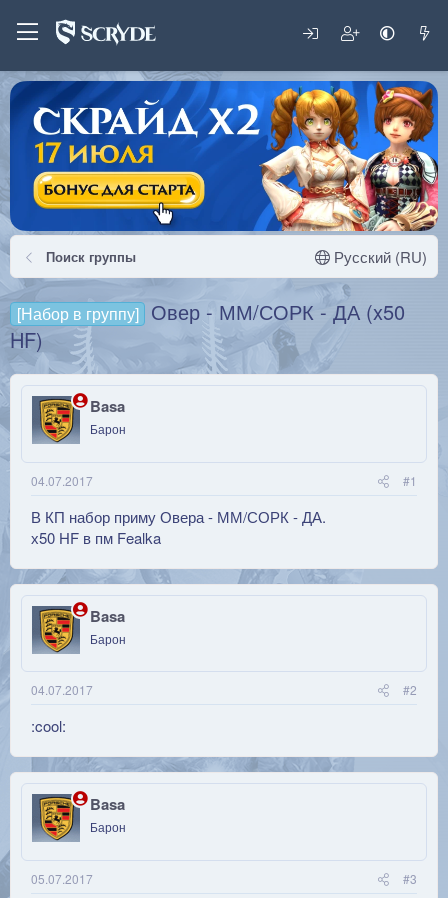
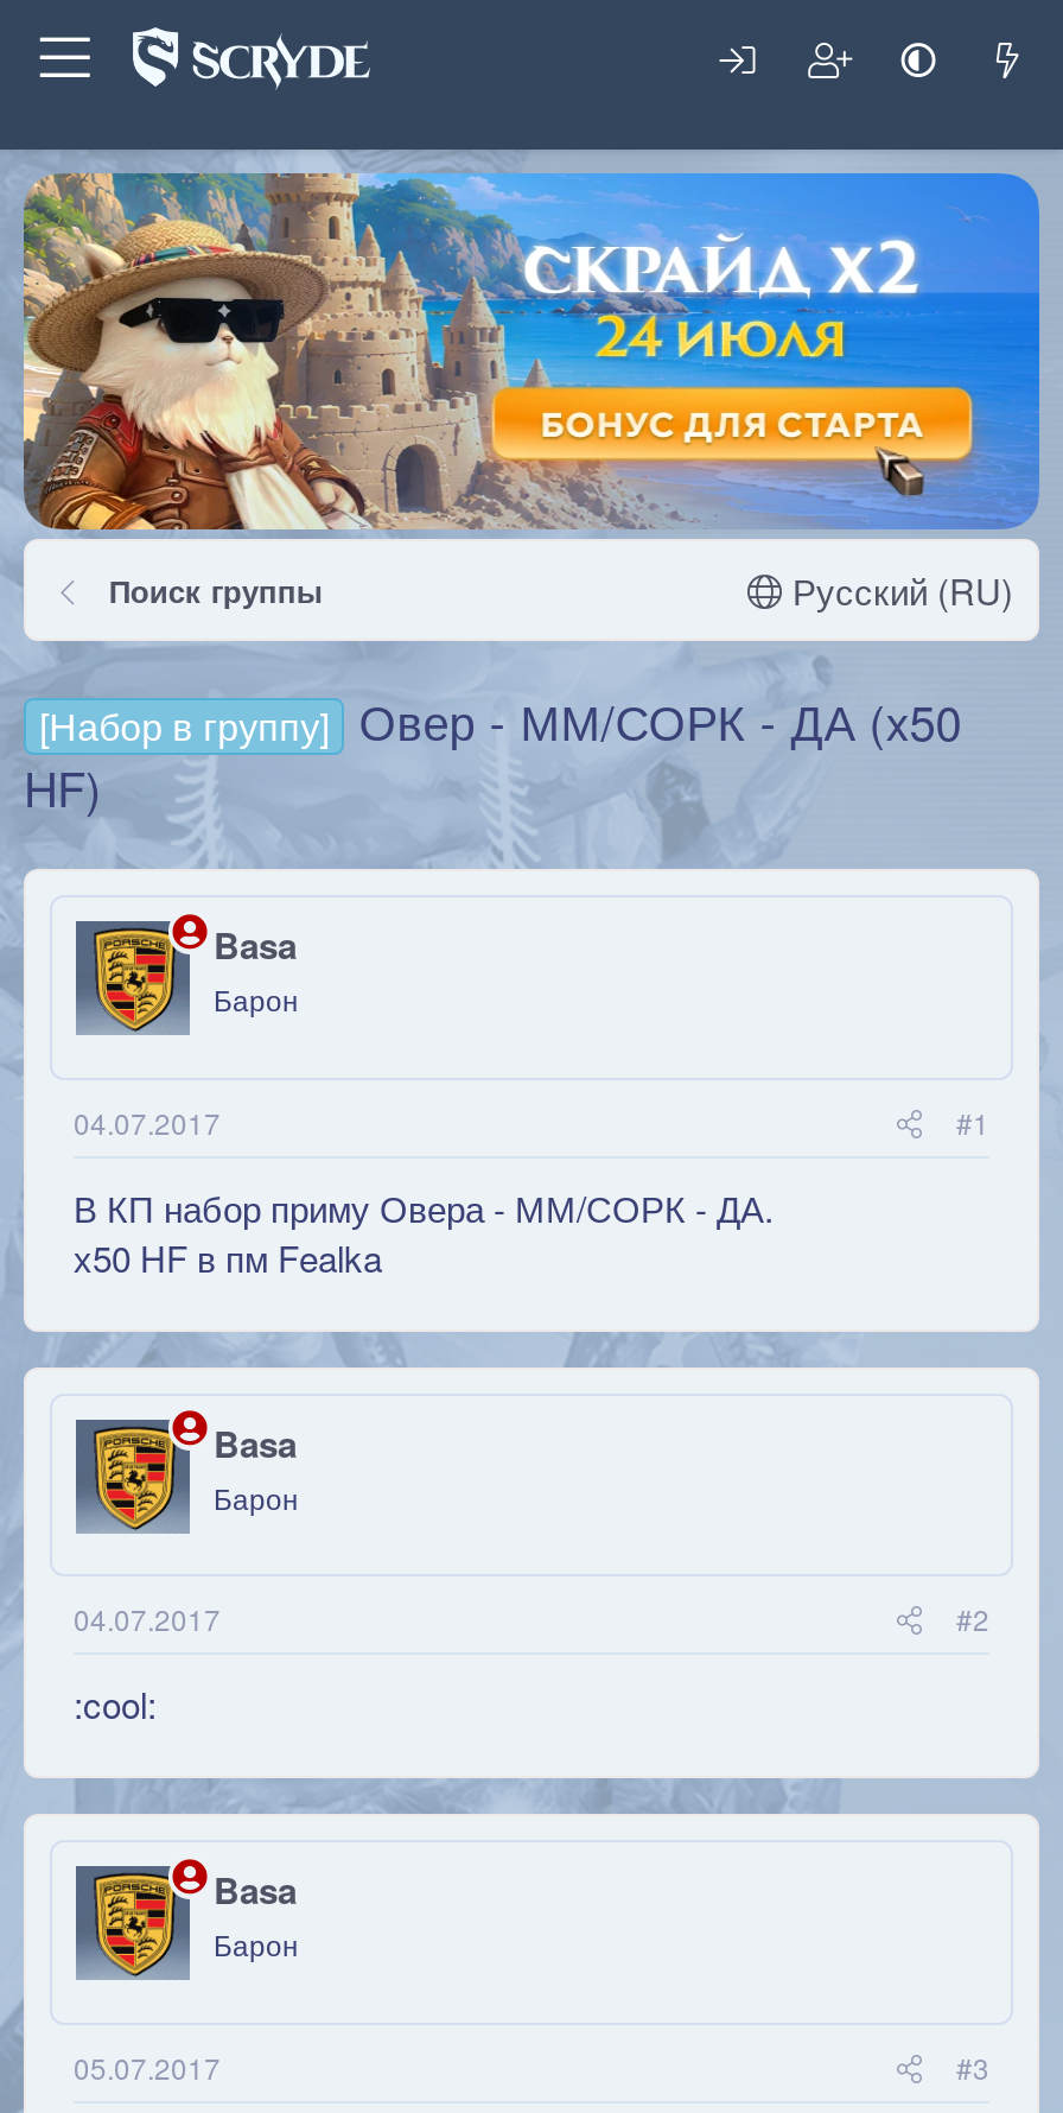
[9,80,439,232] [image] -> [21,171,1042,532] [image]

